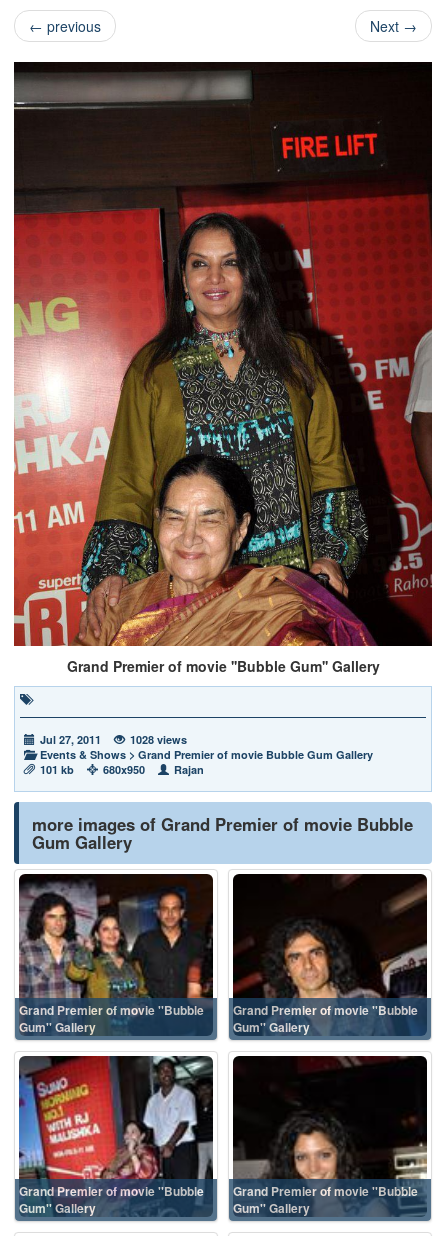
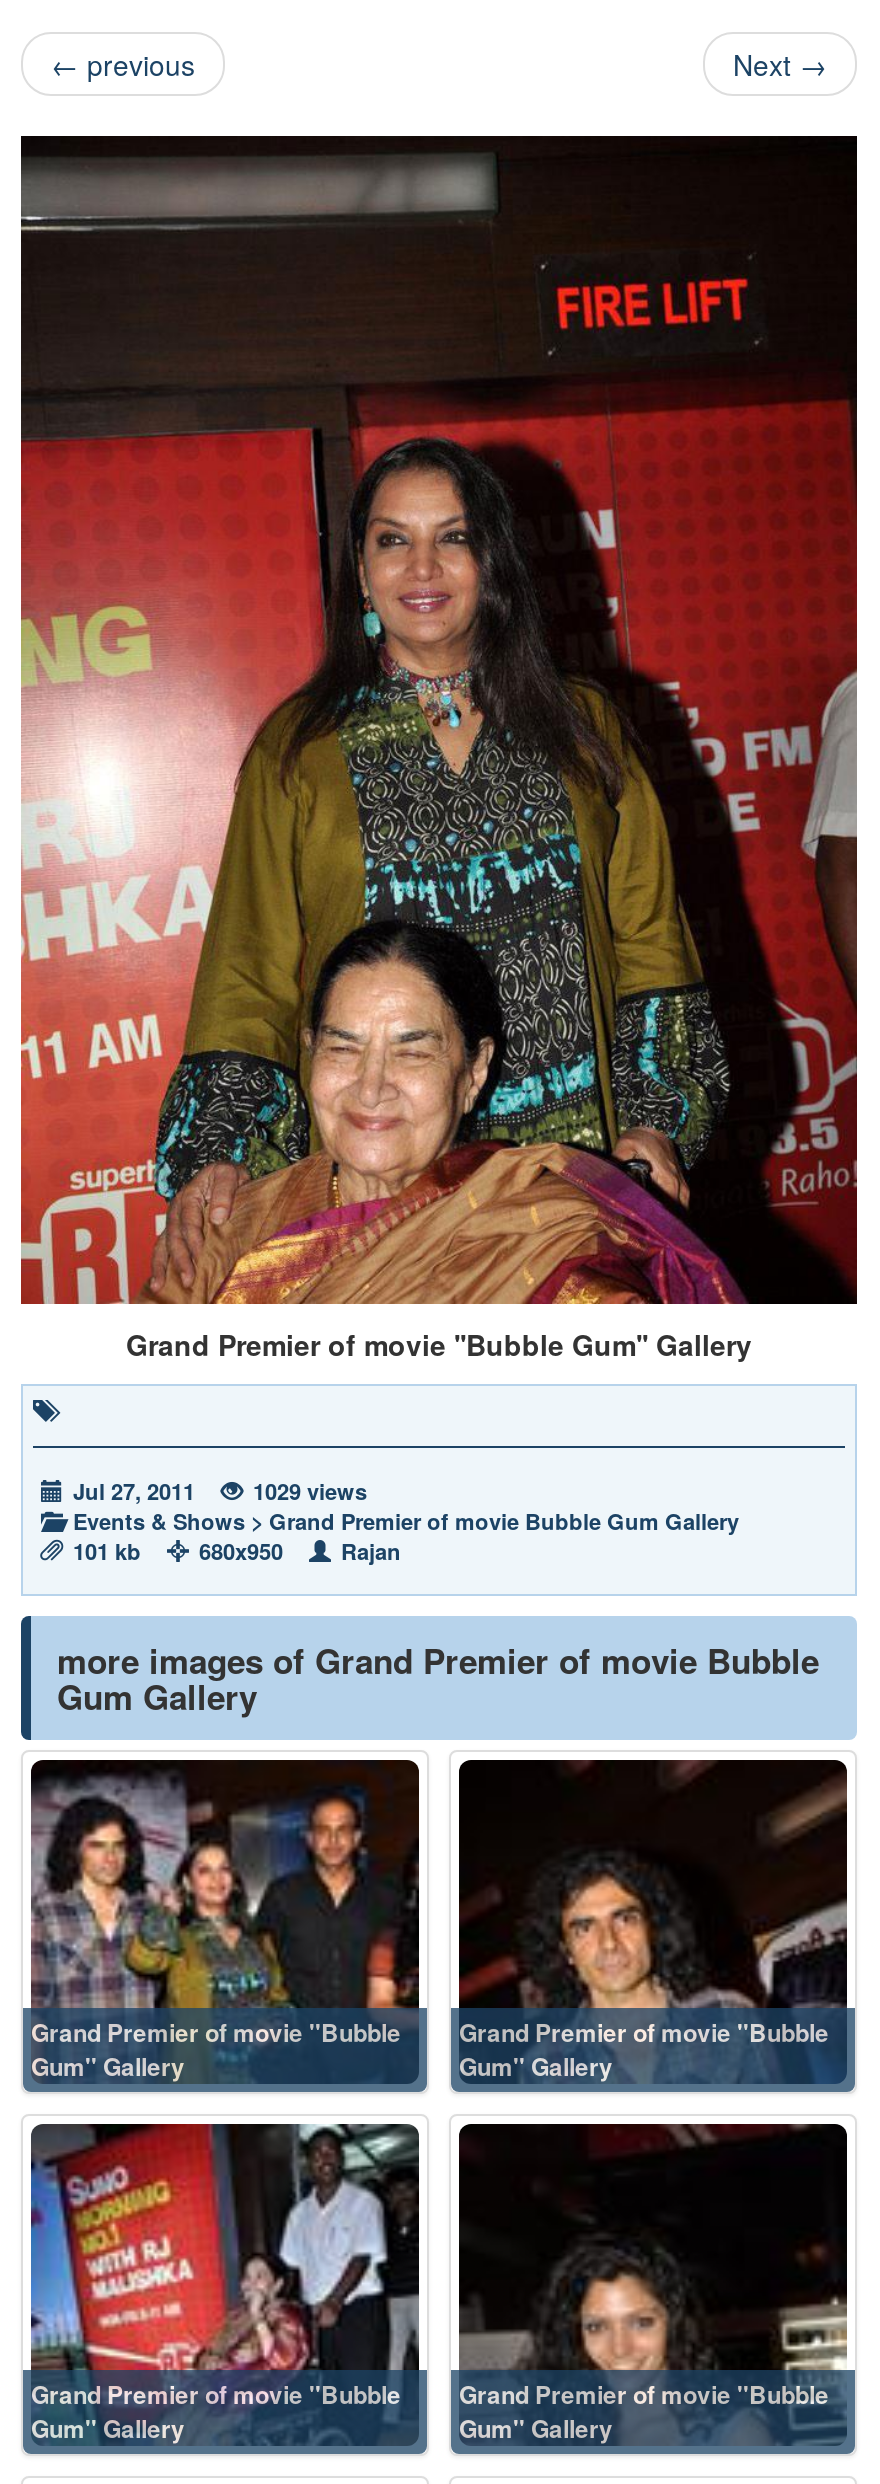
[40,732,187,747] Jul 27, 2011 1028 views -> [73,1476,367,1506] Jul 27, 2011 1029 views

